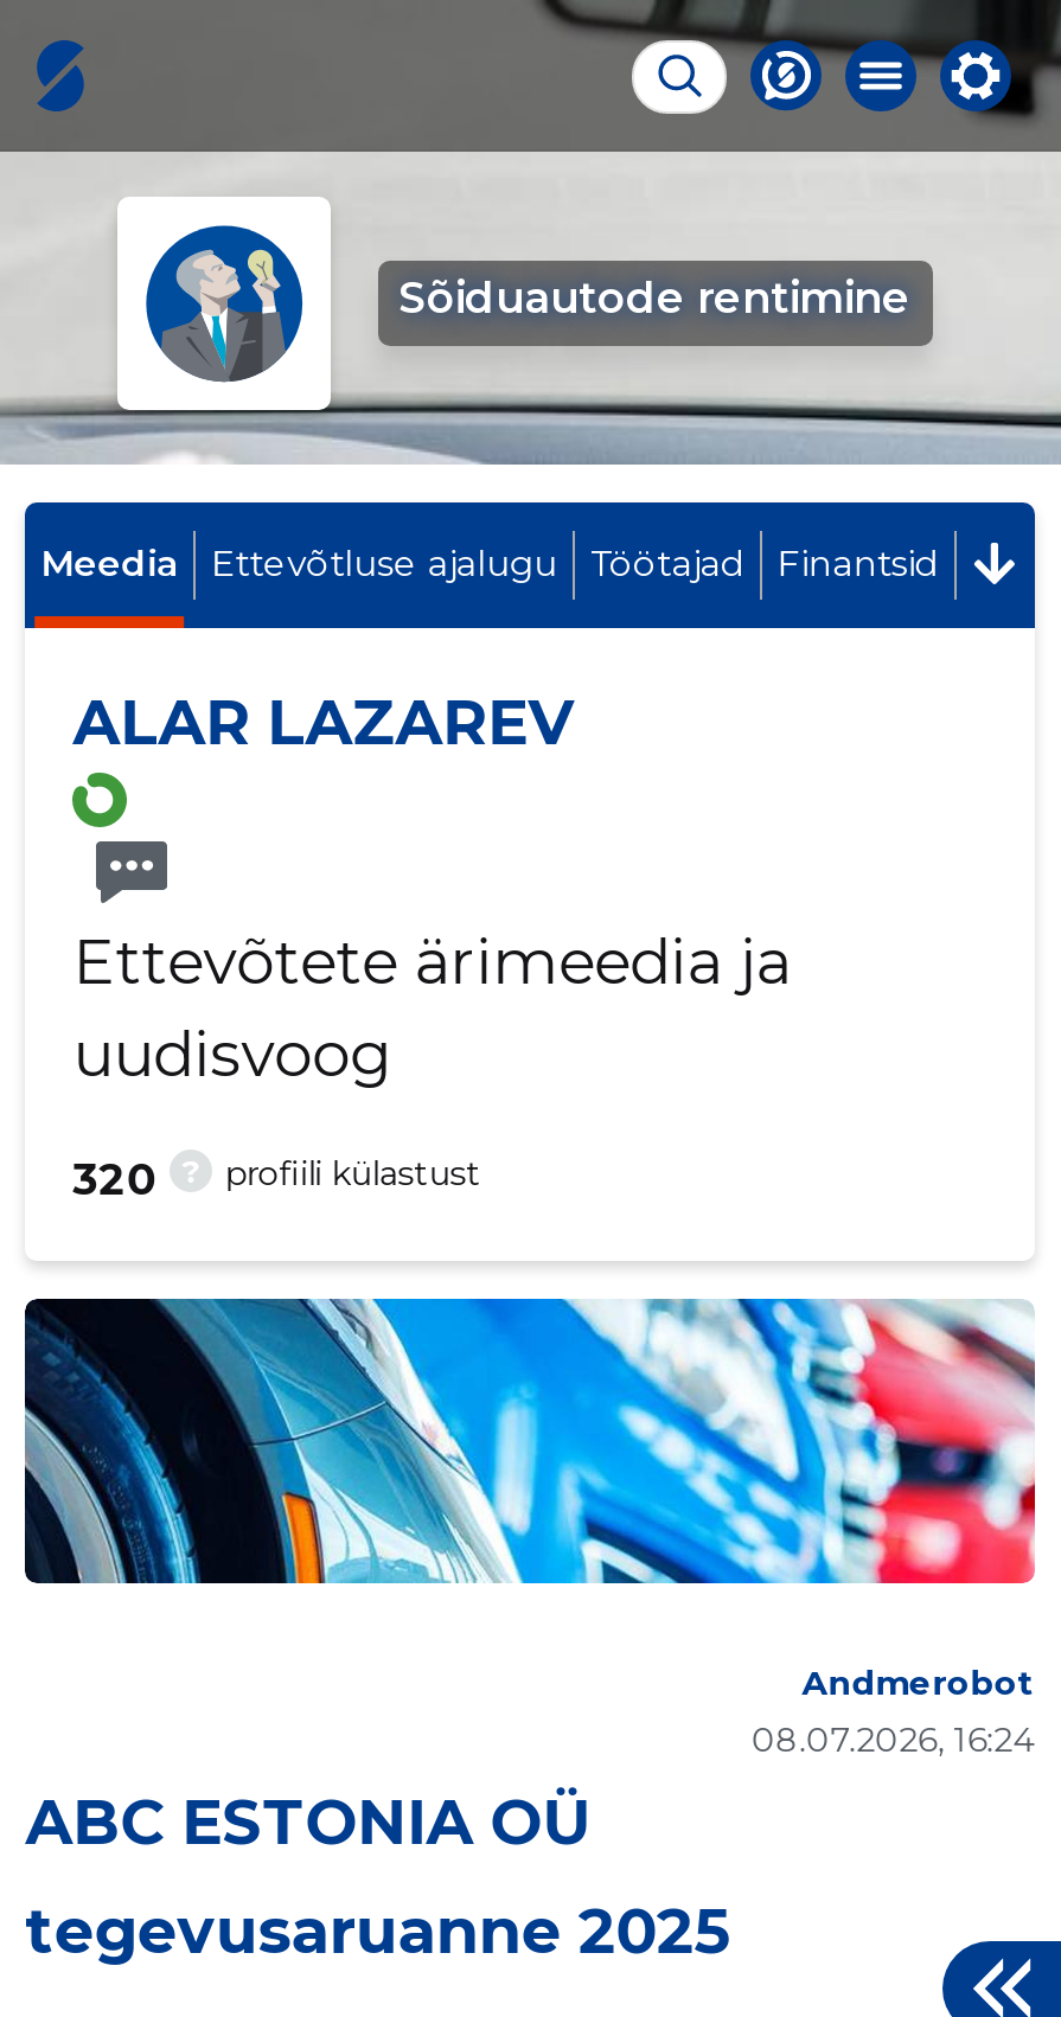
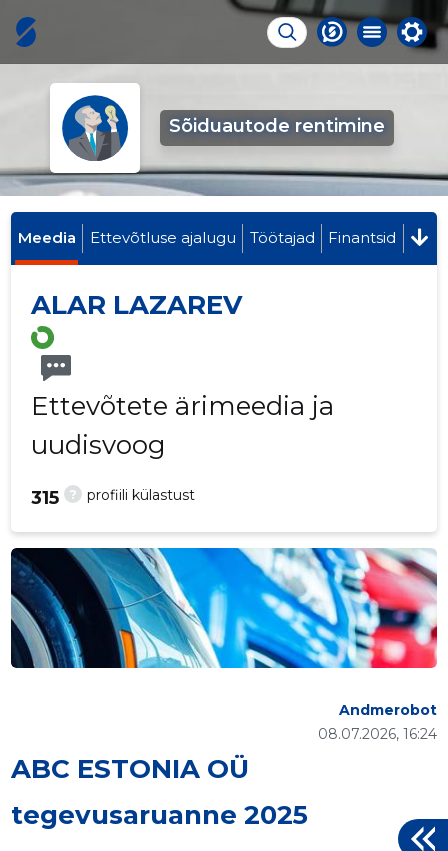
[73,1155,158,1208] 320 -> [31,487,59,509] 315

